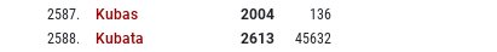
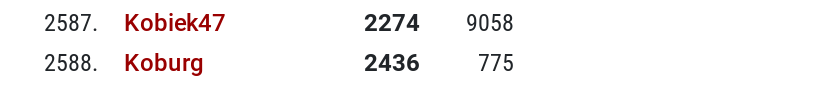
[96,6,331,23] Kubas | 2004 | 136 -> [124,9,514,37] Kobiek47 | 2274 | 9058
[96,30,331,47] Kubata | 2613 | 45632 -> [124,49,514,77] Koburg | 2436 | 775

